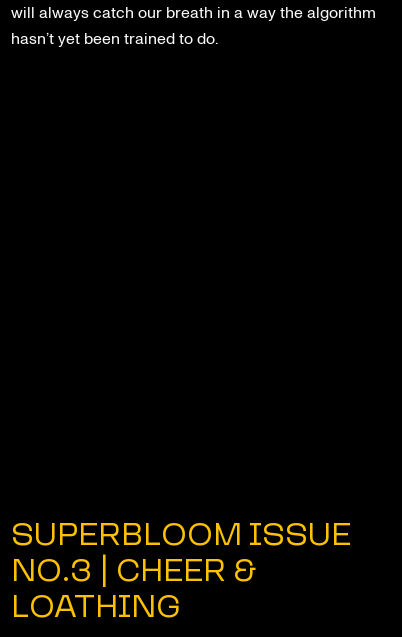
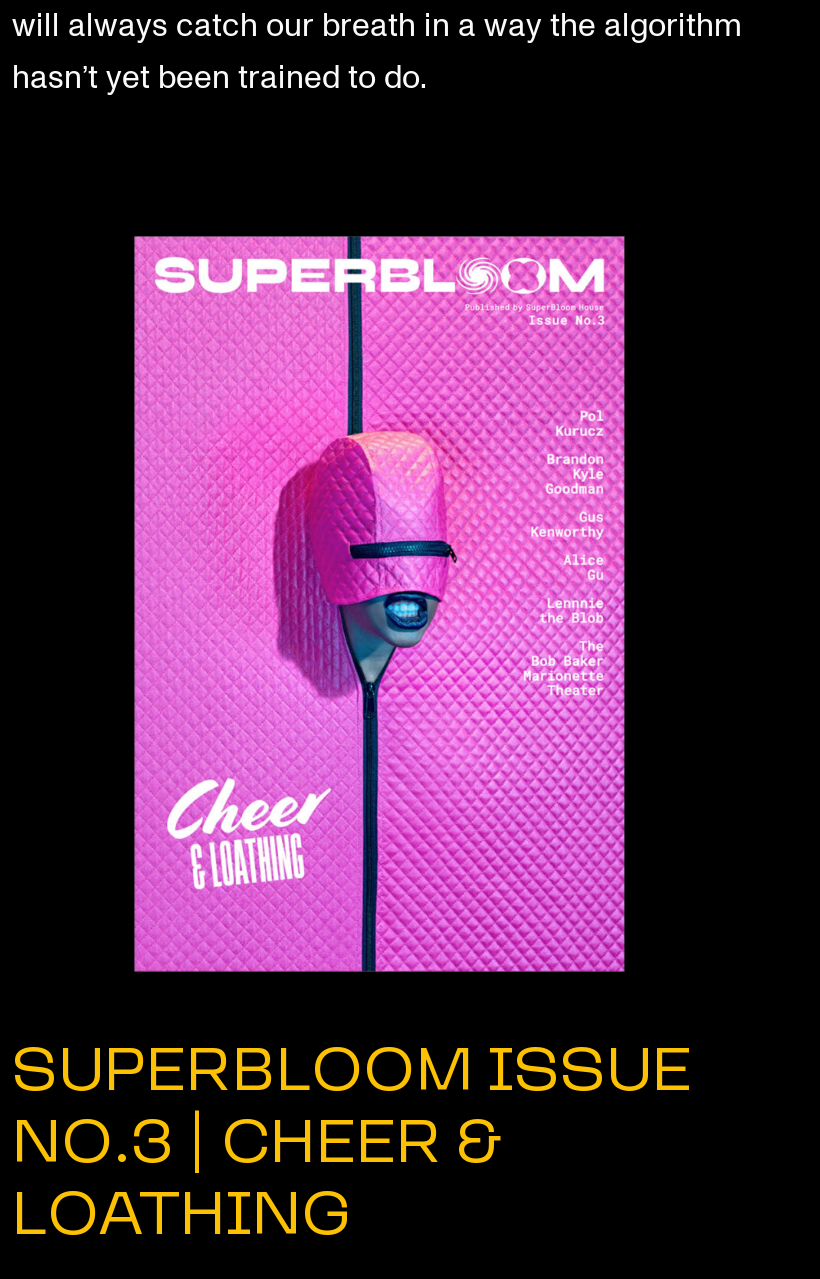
none -> [132,234,626,974] [image]

